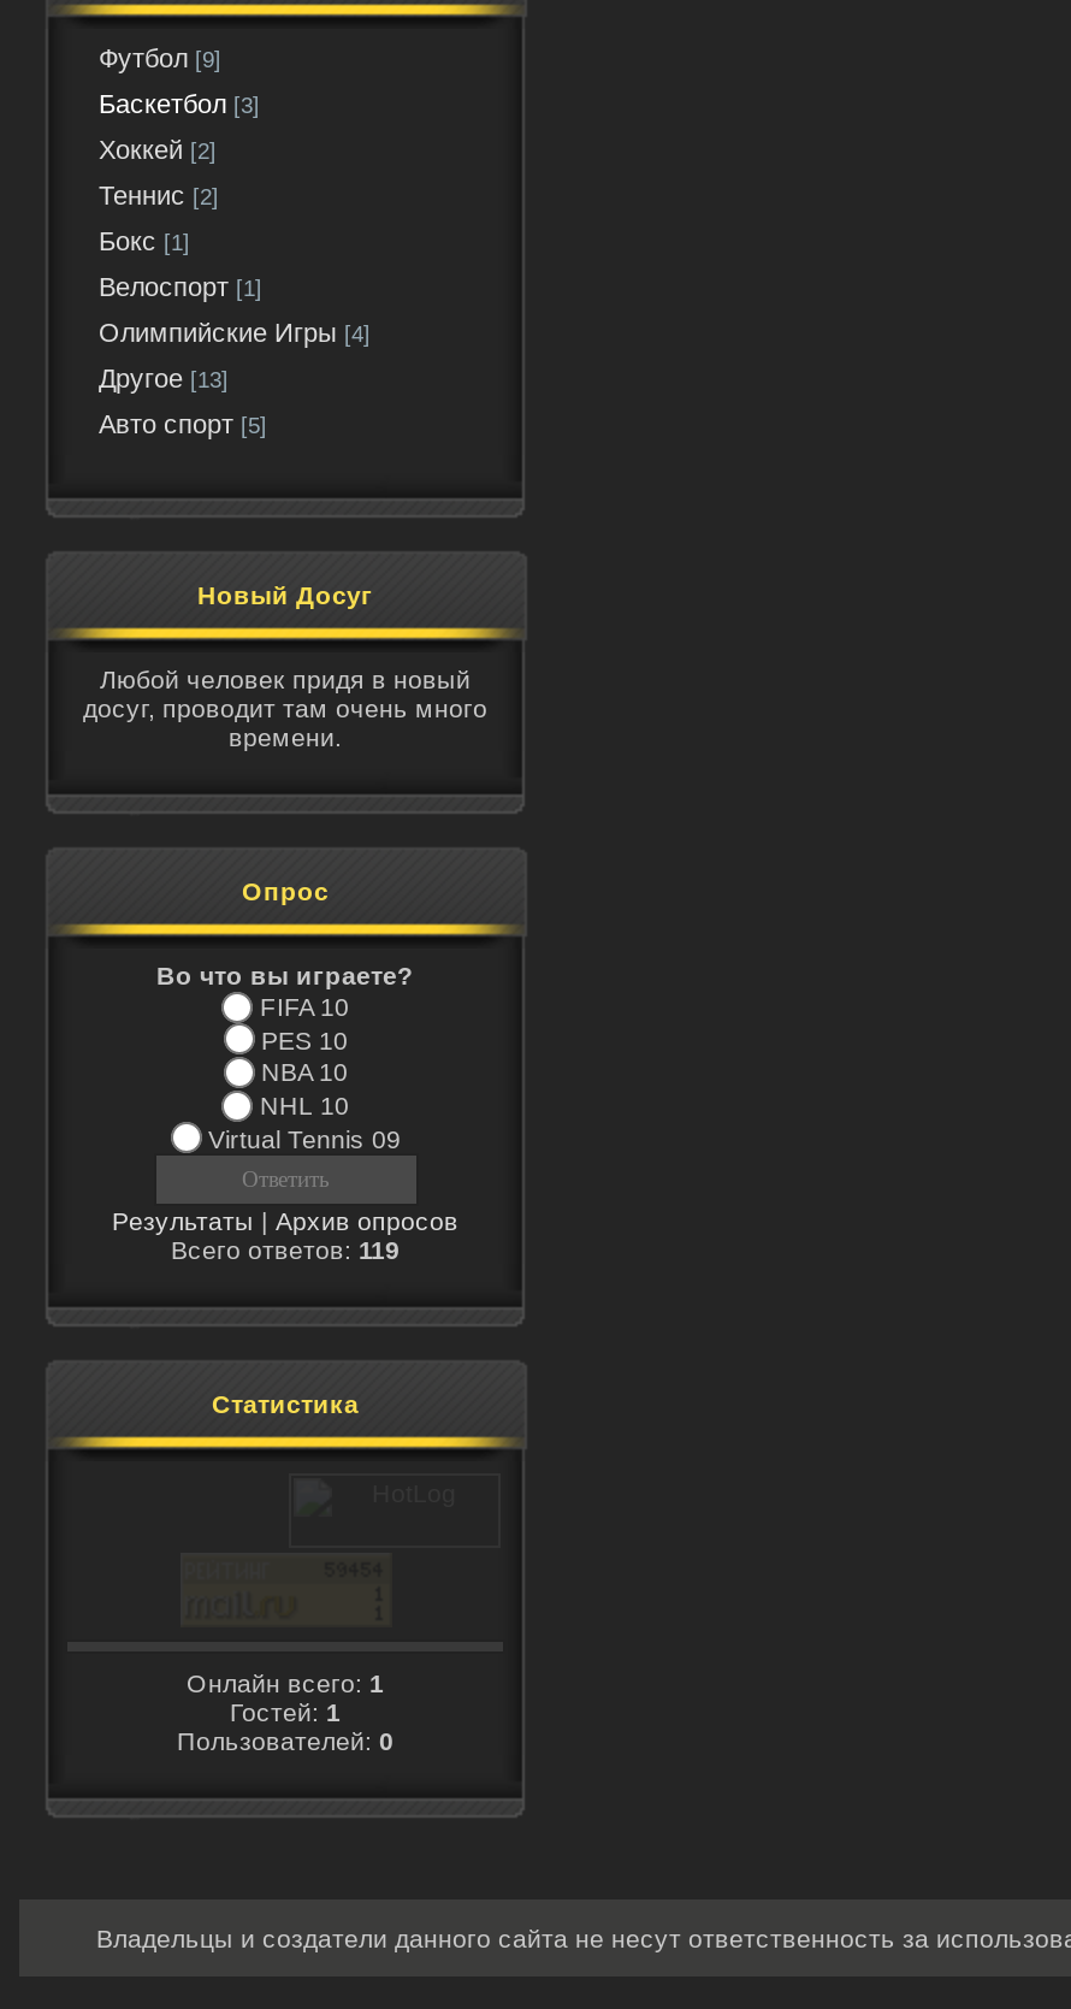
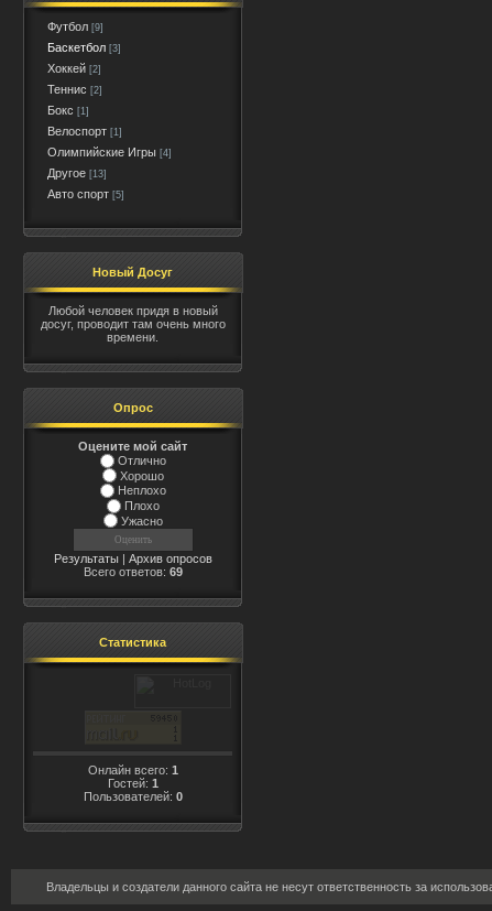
[156,961,414,1153] Во что вы играете? | FIFA 10 | PES 10 | NBA 10 | NHL 10 | Virtual Tennis 09 -> [78,440,187,528] Оцените мой сайт | Отлично | Хорошо | Неплохо | Плохо | Ужасно
[171,1236,400,1265] Всего ответов: 119 -> [83,566,182,579] Всего ответов: 69

